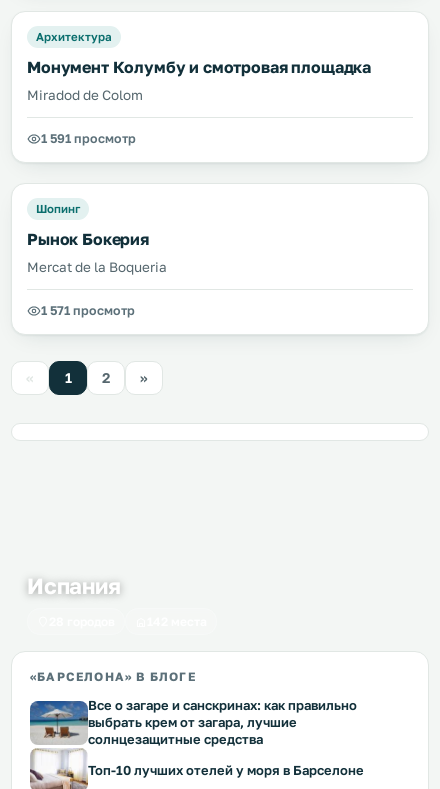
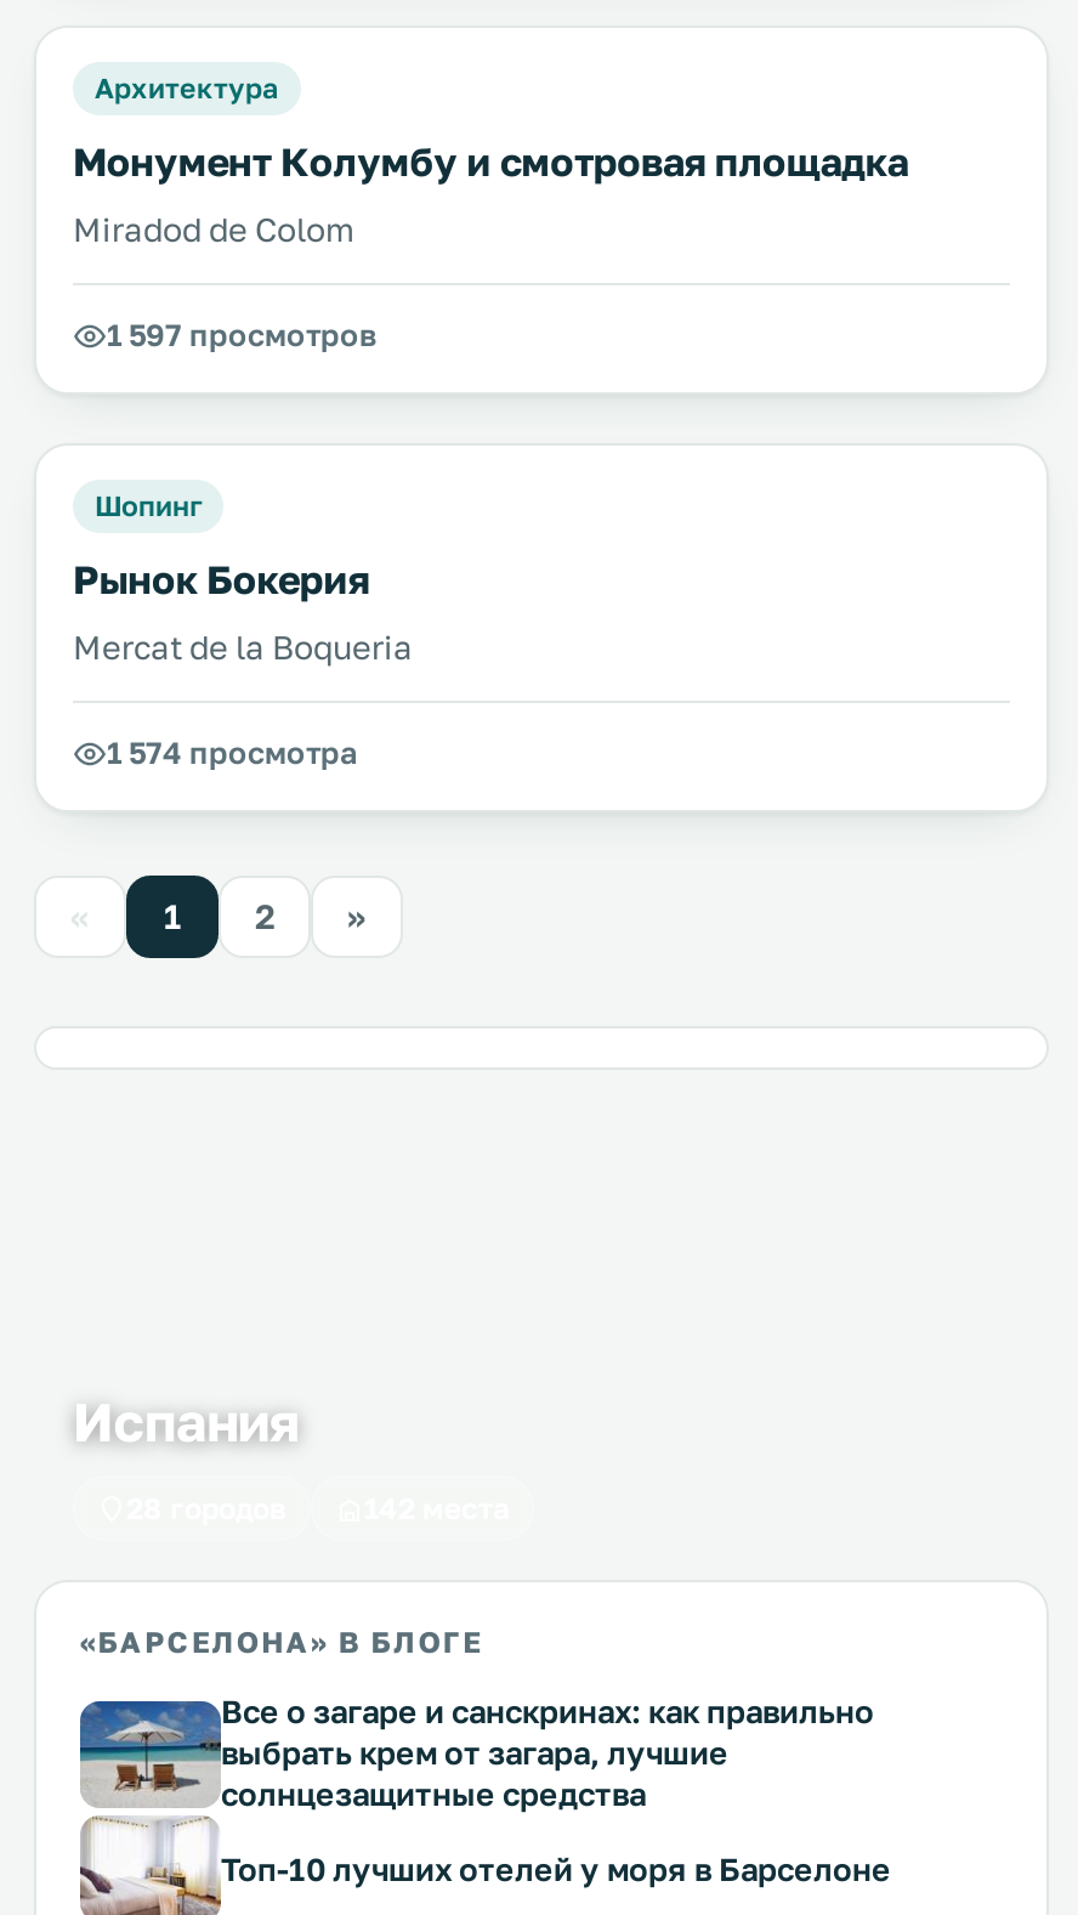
[41,131,136,146] 1 591 просмотр -> [107,317,376,353] 1 597 просмотров
[41,303,135,318] 1 571 просмотр -> [107,735,357,771] 1 574 просмотра

